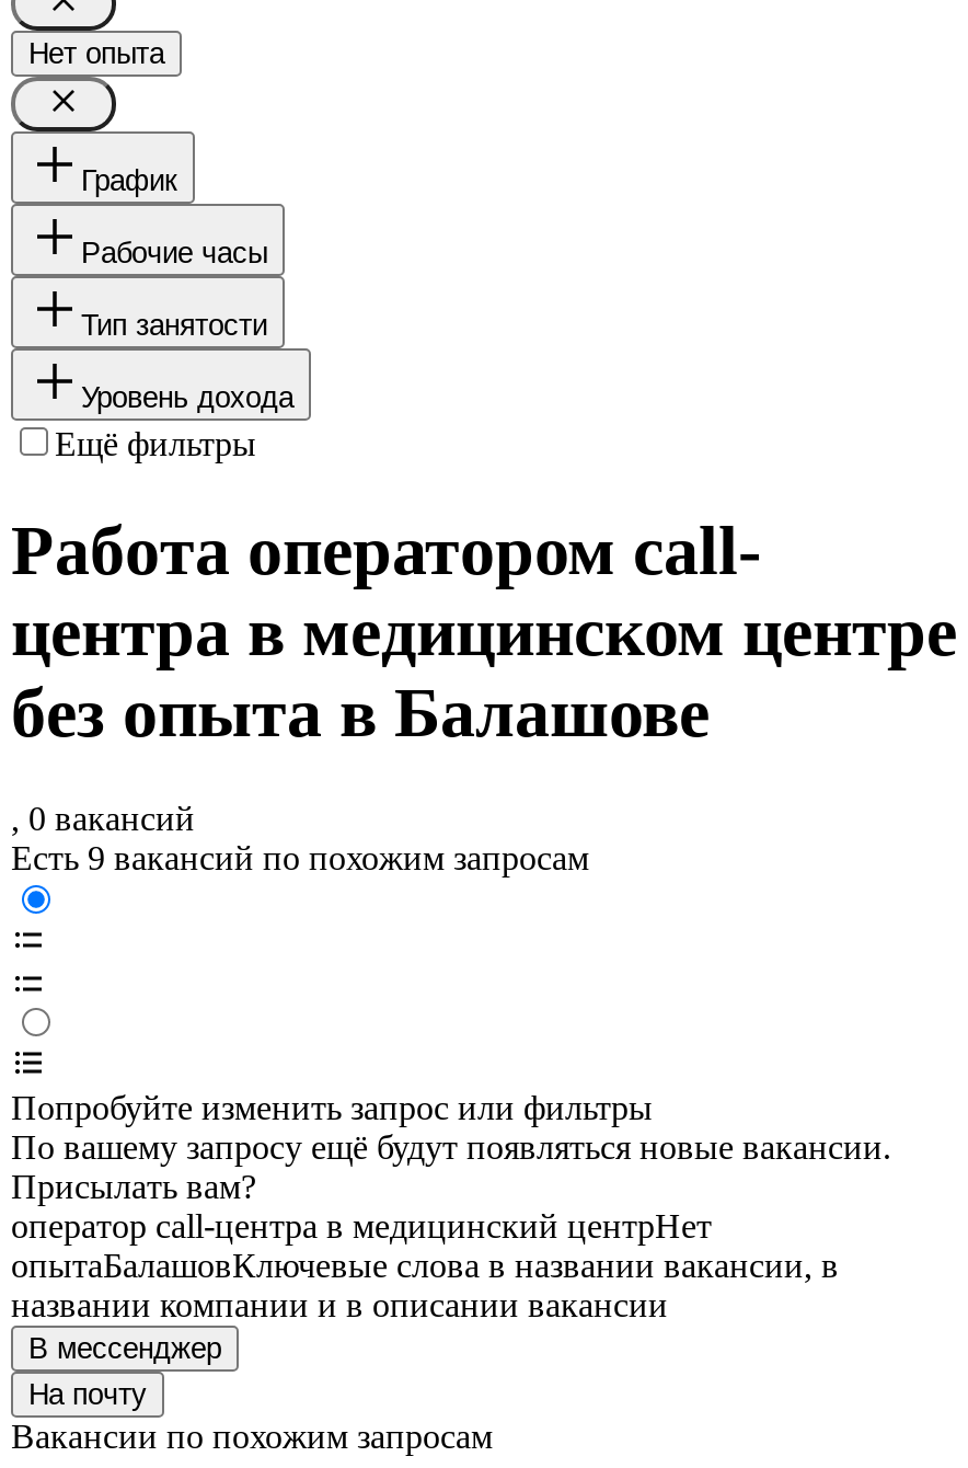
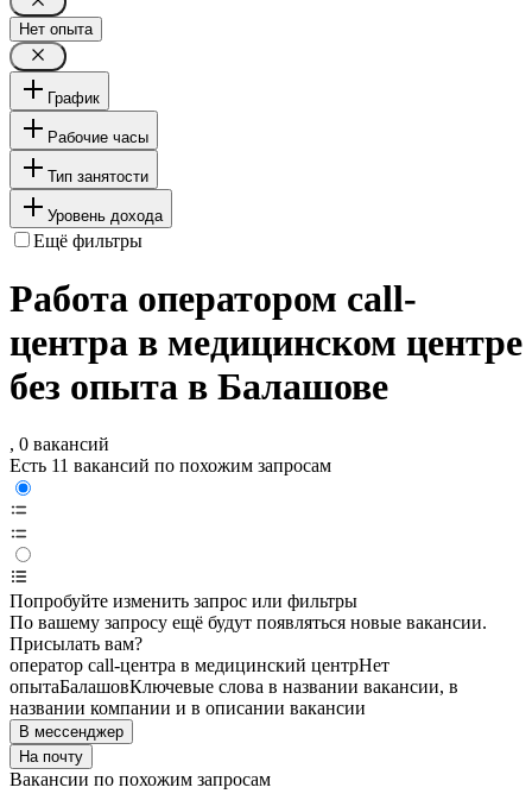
[11,840,589,878] Есть 9 вакансий по похожим запросам -> [9,456,331,476] Есть 11 вакансий по похожим запросам

